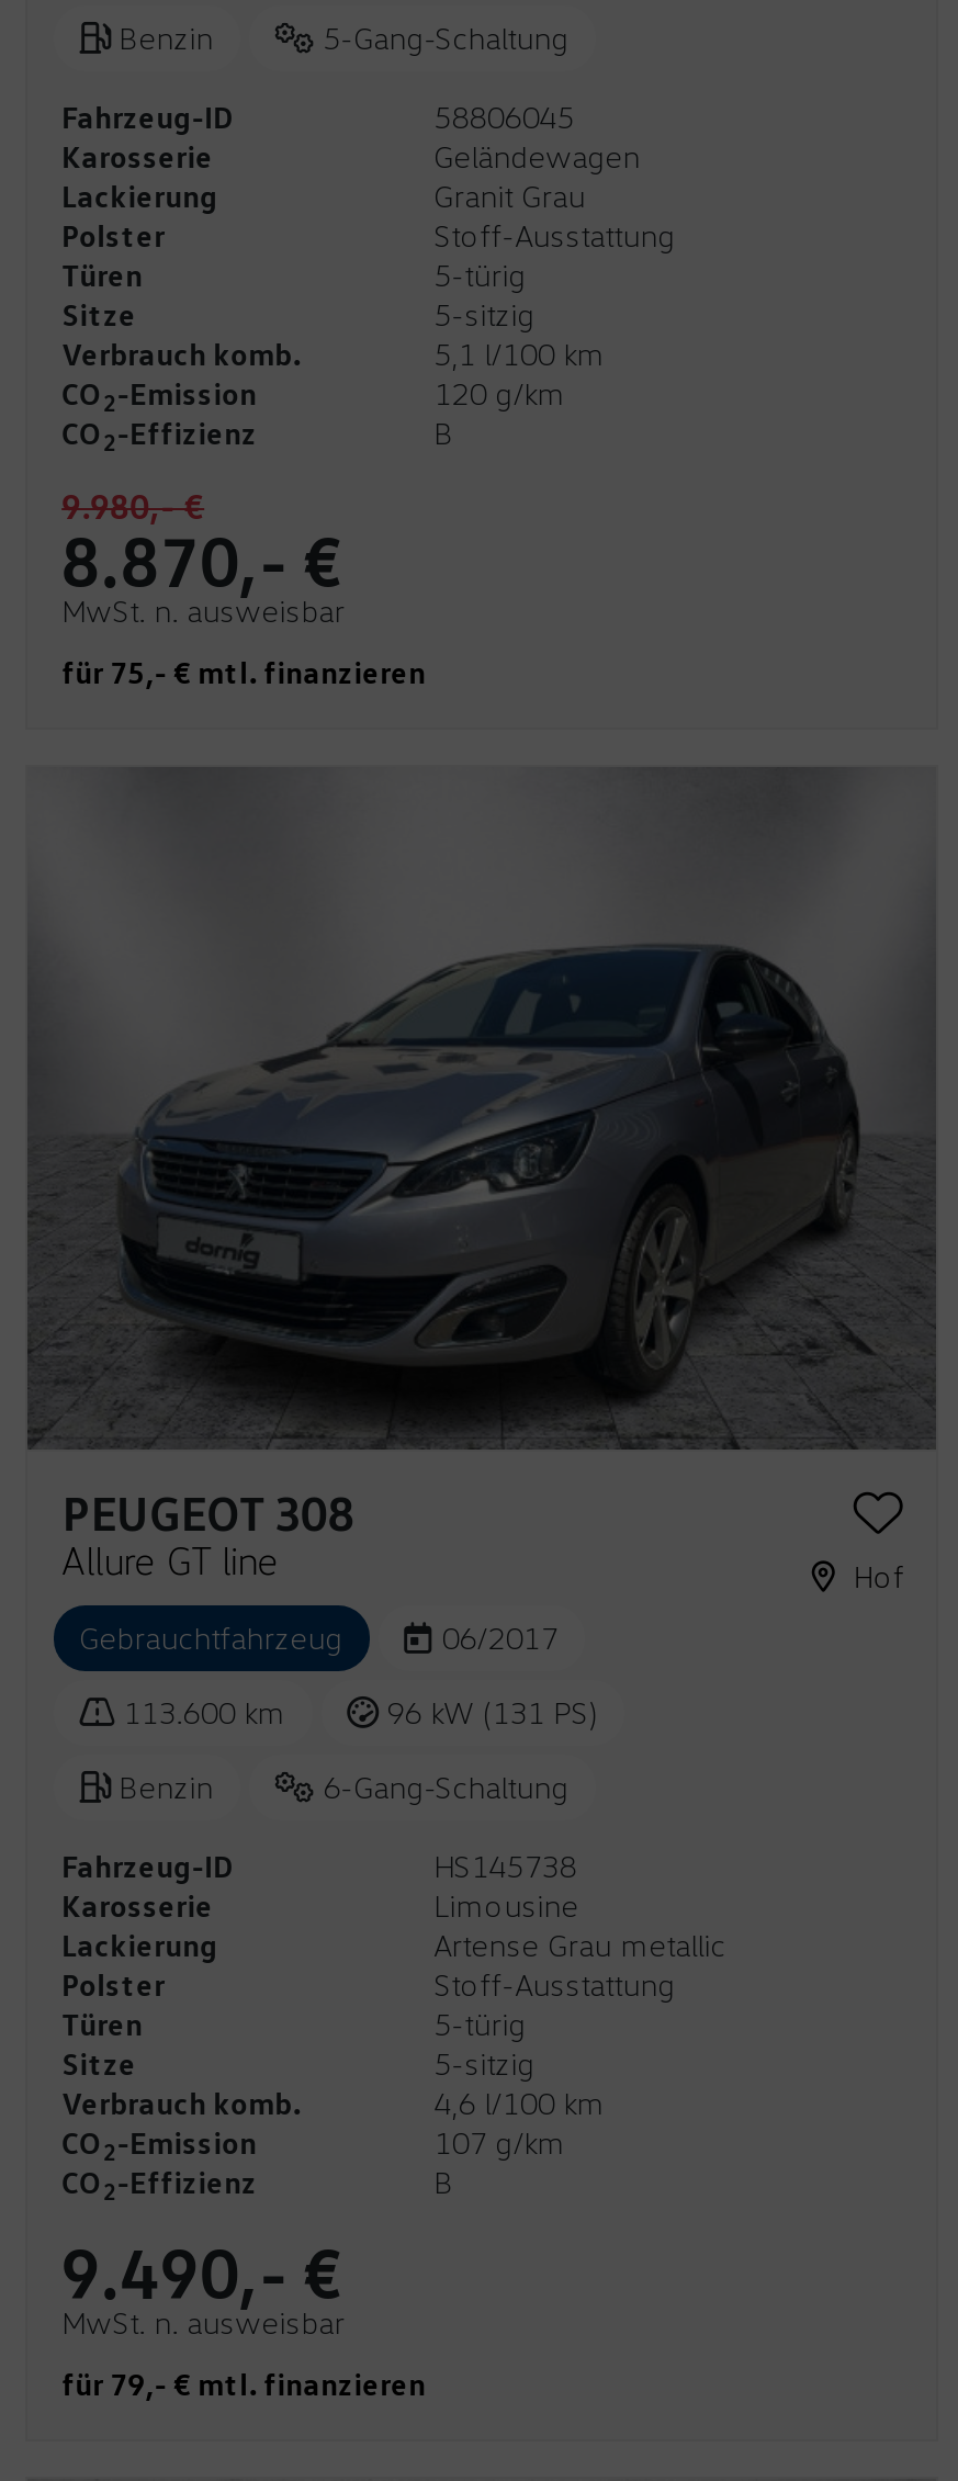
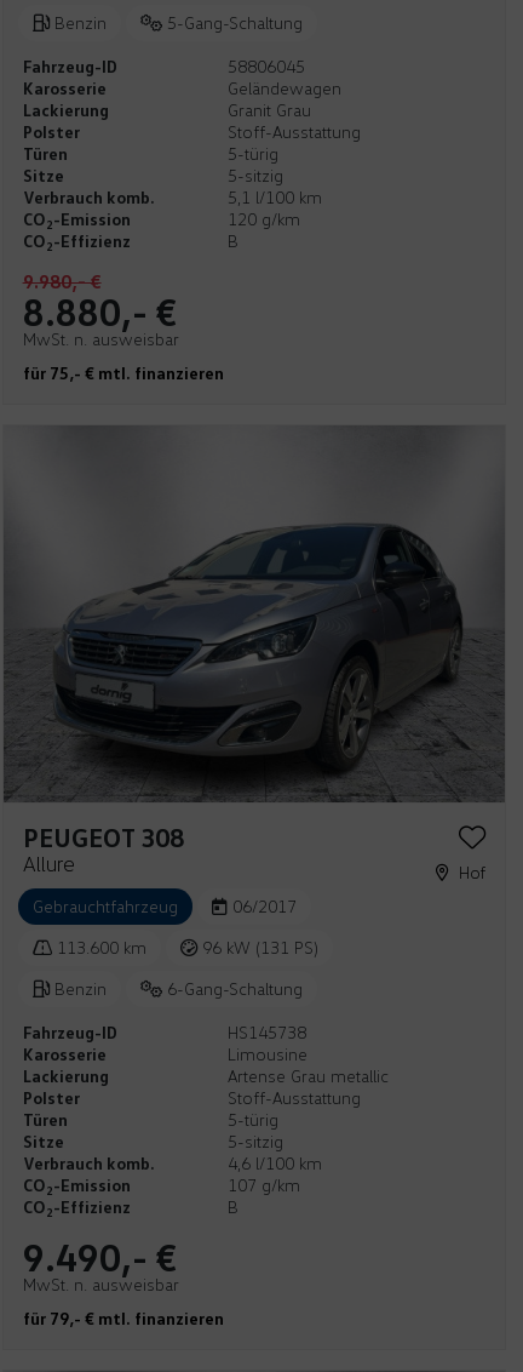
[62,518,340,603] 8.870,- € -> [23,288,176,335] 8.880,- €
[62,1535,279,1584] Allure GT line -> [23,850,75,876] Allure

